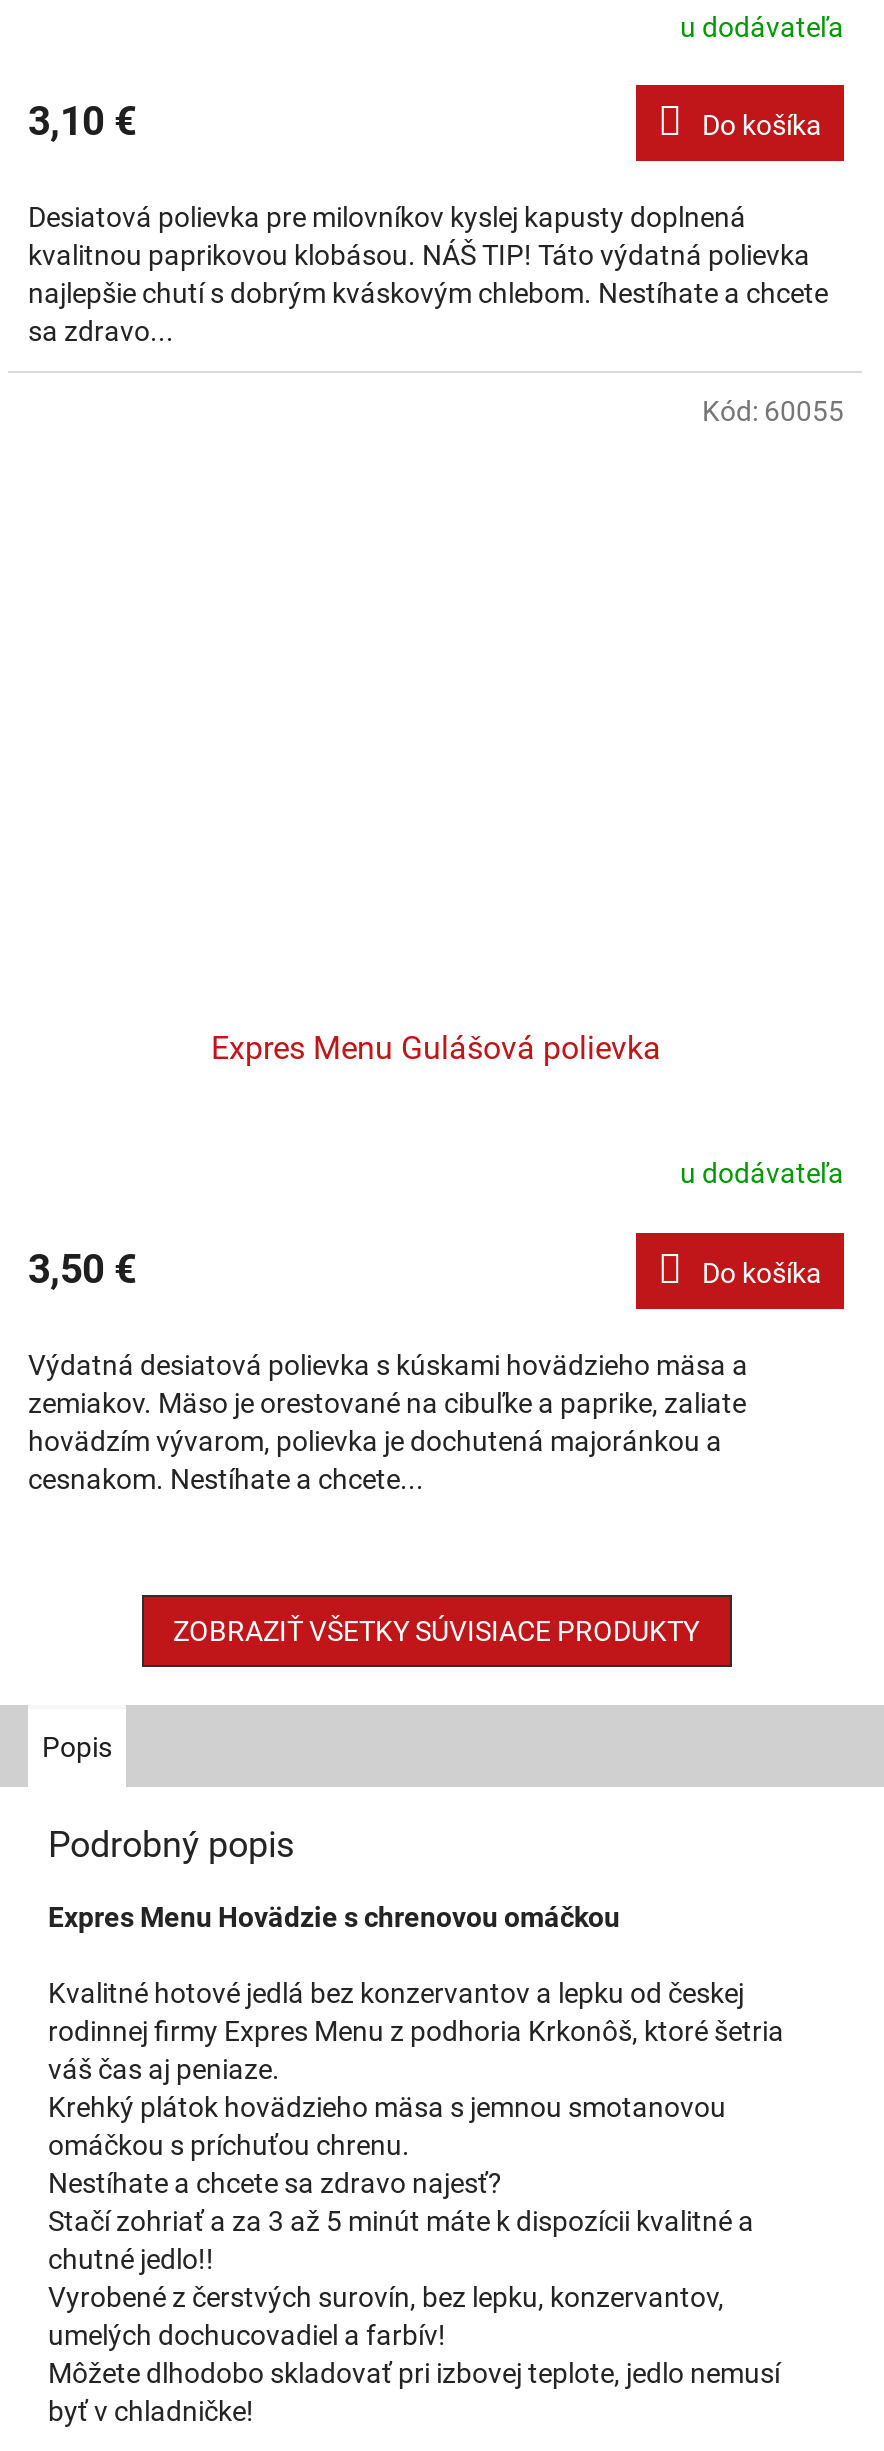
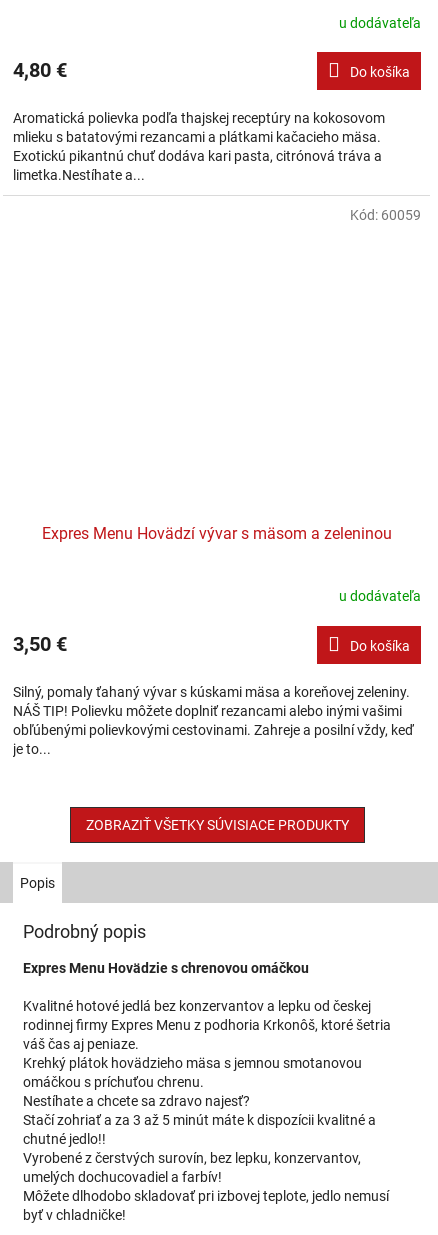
[28,98,136,146] 3,10 € -> [13,58,67,82] 4,80 €
[28,202,828,348] Desiatová polievka pre milovníkov kyslej kapusty doplnená | kvalitnou paprikovou klobásou. NÁŠ TIP! Táto výdatná polievka | najlepšie chutí s dobrým kváskovým chlebom. Nestíhate a chcete | sa zdravo... -> [13,110,385,183] Aromatická polievka podľa thajskej receptúry na kokosovom | mlieku s batatovými rezancami a plátkami kačacieho mäsa. | Exotickú pikantnú chuť dodáva kari pasta, citrónová tráva a | limetka.Nestíhate a...
[702,396,844,428] Kód: 60055 -> [350,207,421,223] Kód: 60059
[211,1029,661,1067] Expres Menu Gulášová polievka -> [42,524,392,543] Expres Menu Hovädzí vývar s mäsom a zeleninou
[28,1349,748,1495] Výdatná desiatová polievka s kúskami hovädzieho mäsa a | zemiakov. Mäso je orestované na cibuľke a paprike, zaliate | hovädzím vývarom, polievka je dochutená majoránkou a | cesnakom. Nestíhate a chcete... -> [13,684,414,757] Silný, pomaly ťahaný vývar s kúskami mäsa a koreňovej zeleniny. | NÁŠ TIP! Polievku môžete doplniť rezancami alebo inými vašimi | obľúbenými polievkovými cestovinami. Zahreje a posilní vždy, keď | je to...

